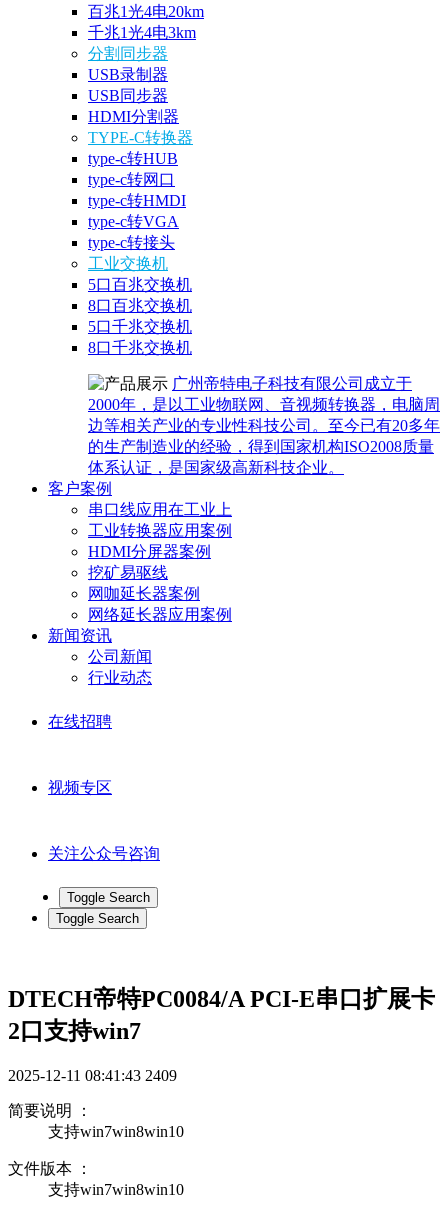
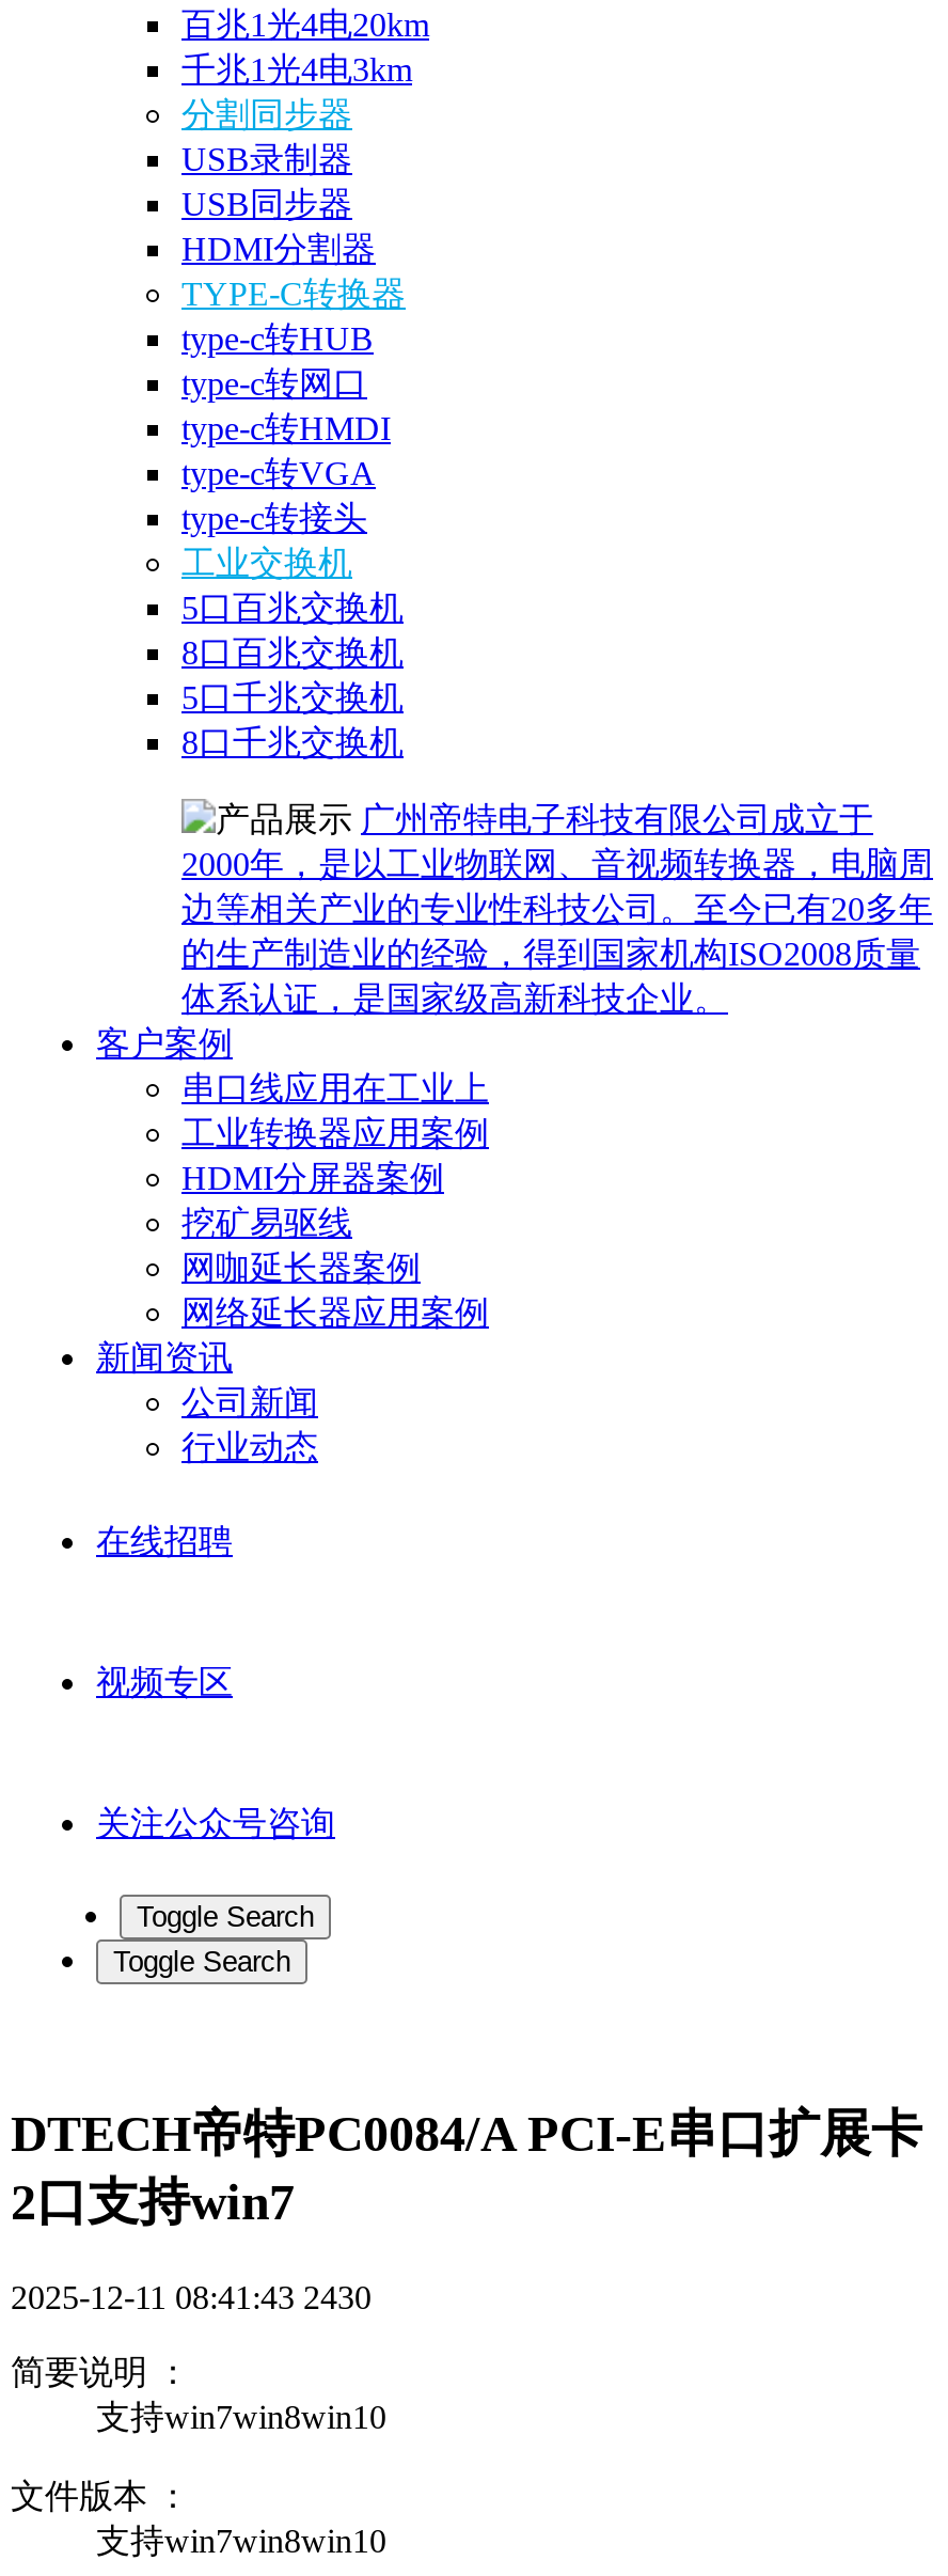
[8,1067,177,1084] 2025-12-11 08:41:43 2409 -> [11,2279,372,2315] 2025-12-11 08:41:43 2430

